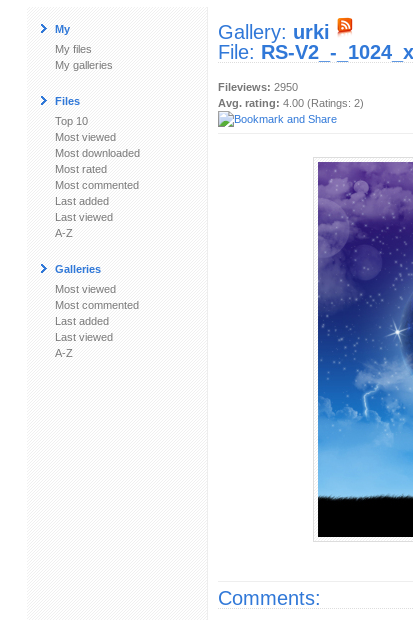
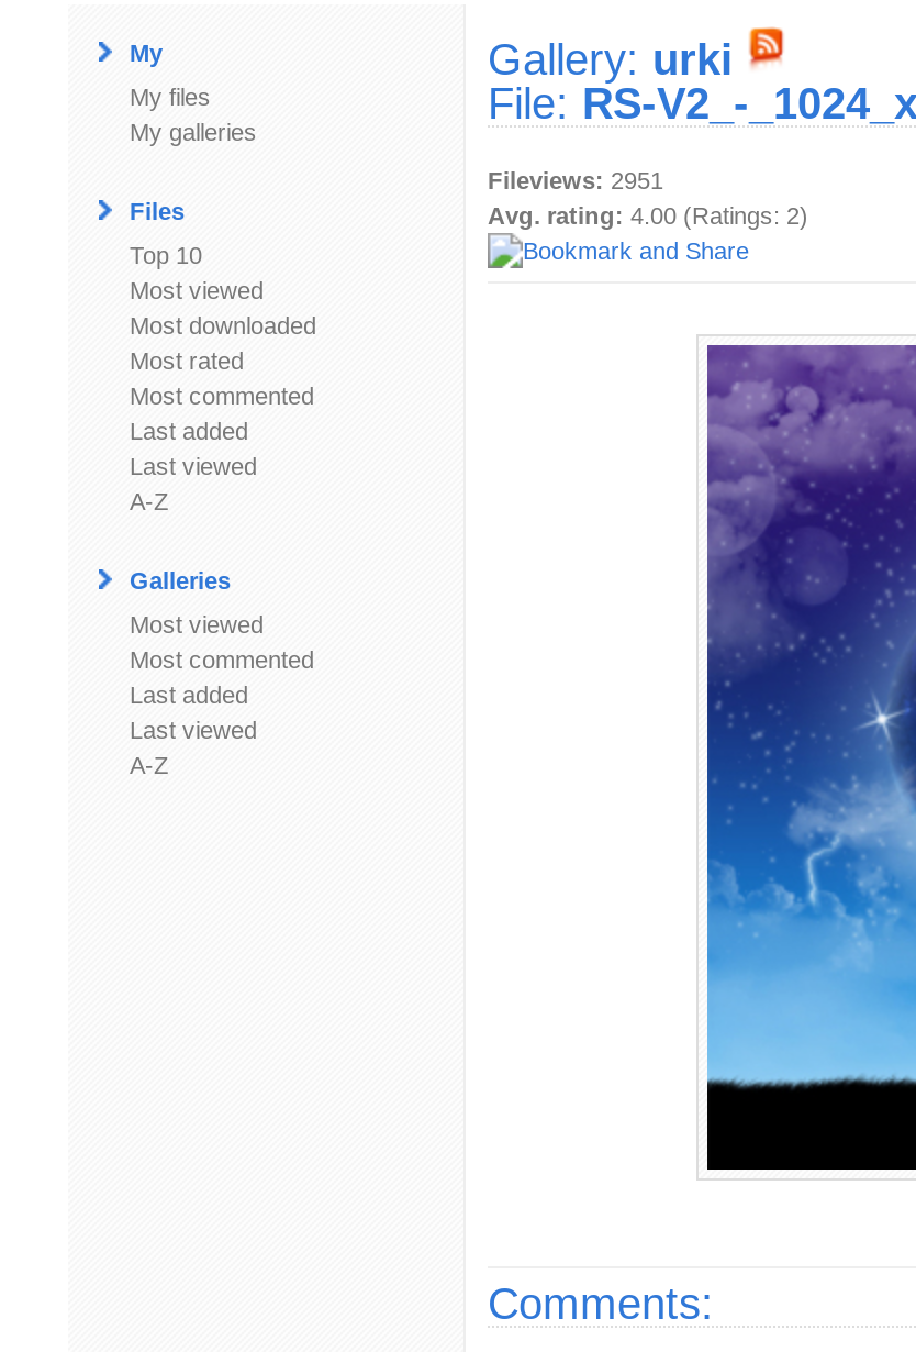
[218,81,298,93] Fileviews: 2950 -> [488,167,663,193] Fileviews: 2951

